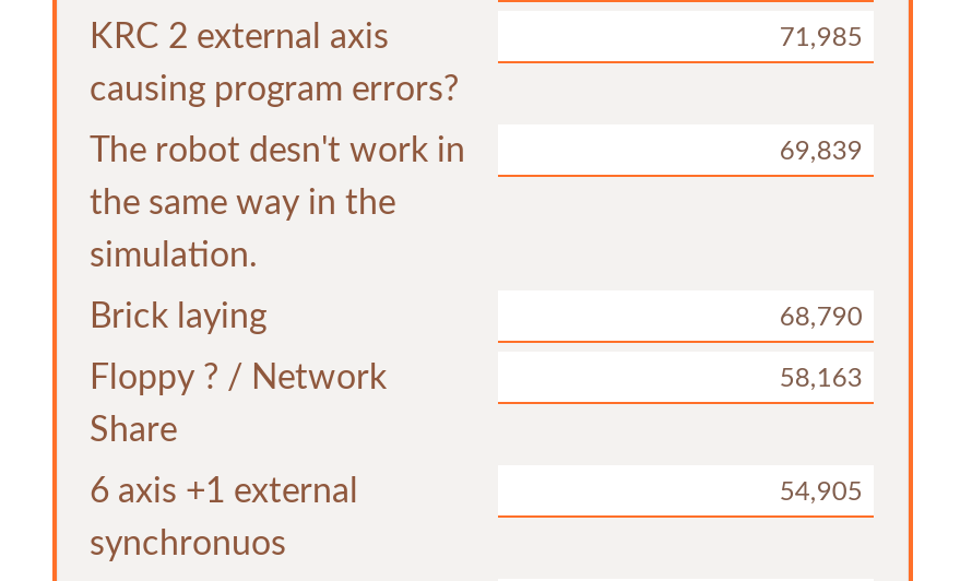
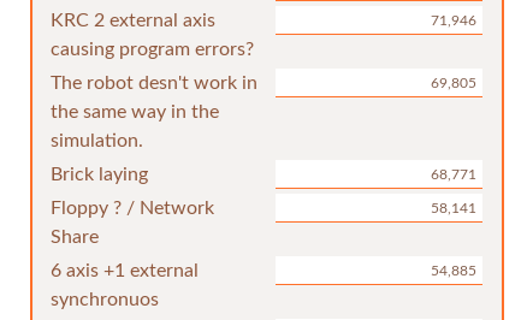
[780,24,863,50] 71,985 -> [431,13,476,28] 71,946
[780,138,863,164] 69,839 -> [431,76,476,90] 69,805
[780,304,863,330] 68,790 -> [431,167,476,182] 68,771
[780,365,863,391] 58,163 -> [431,201,476,215] 58,141
[780,478,863,505] 54,905 -> [431,263,476,278] 54,885

